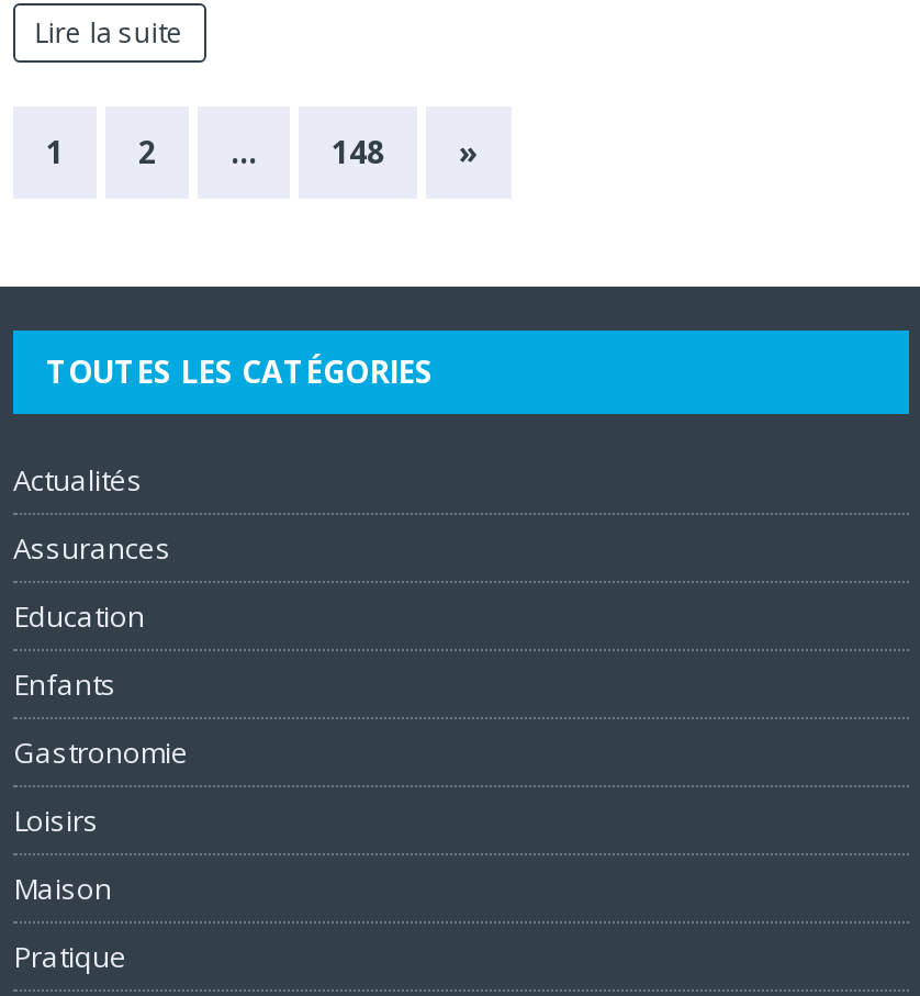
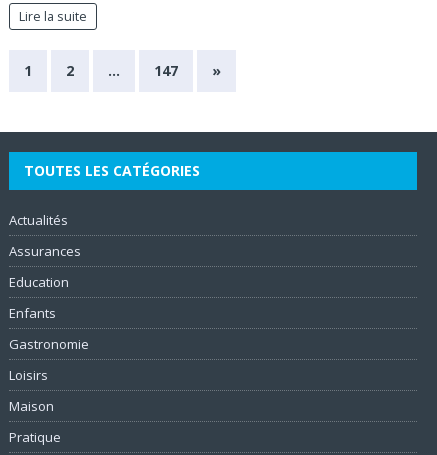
[332,132,384,173] 148 -> [154,61,178,80] 147

